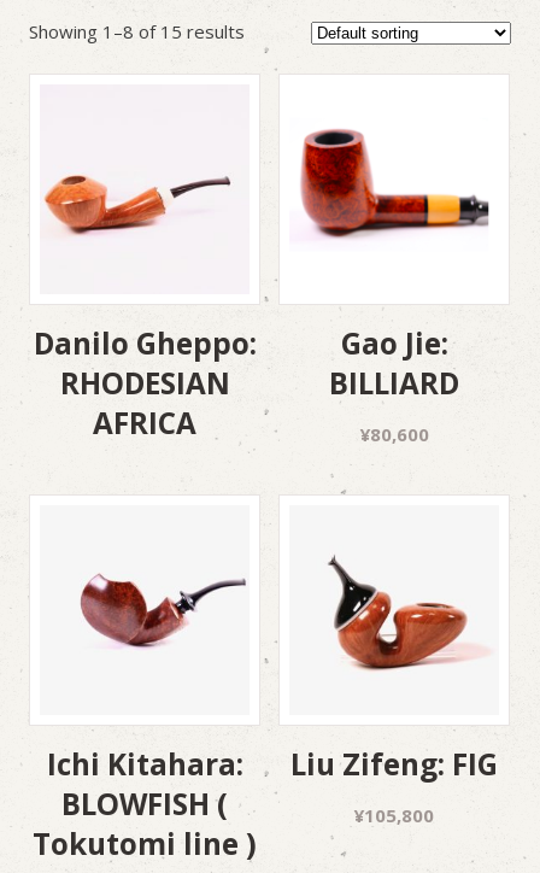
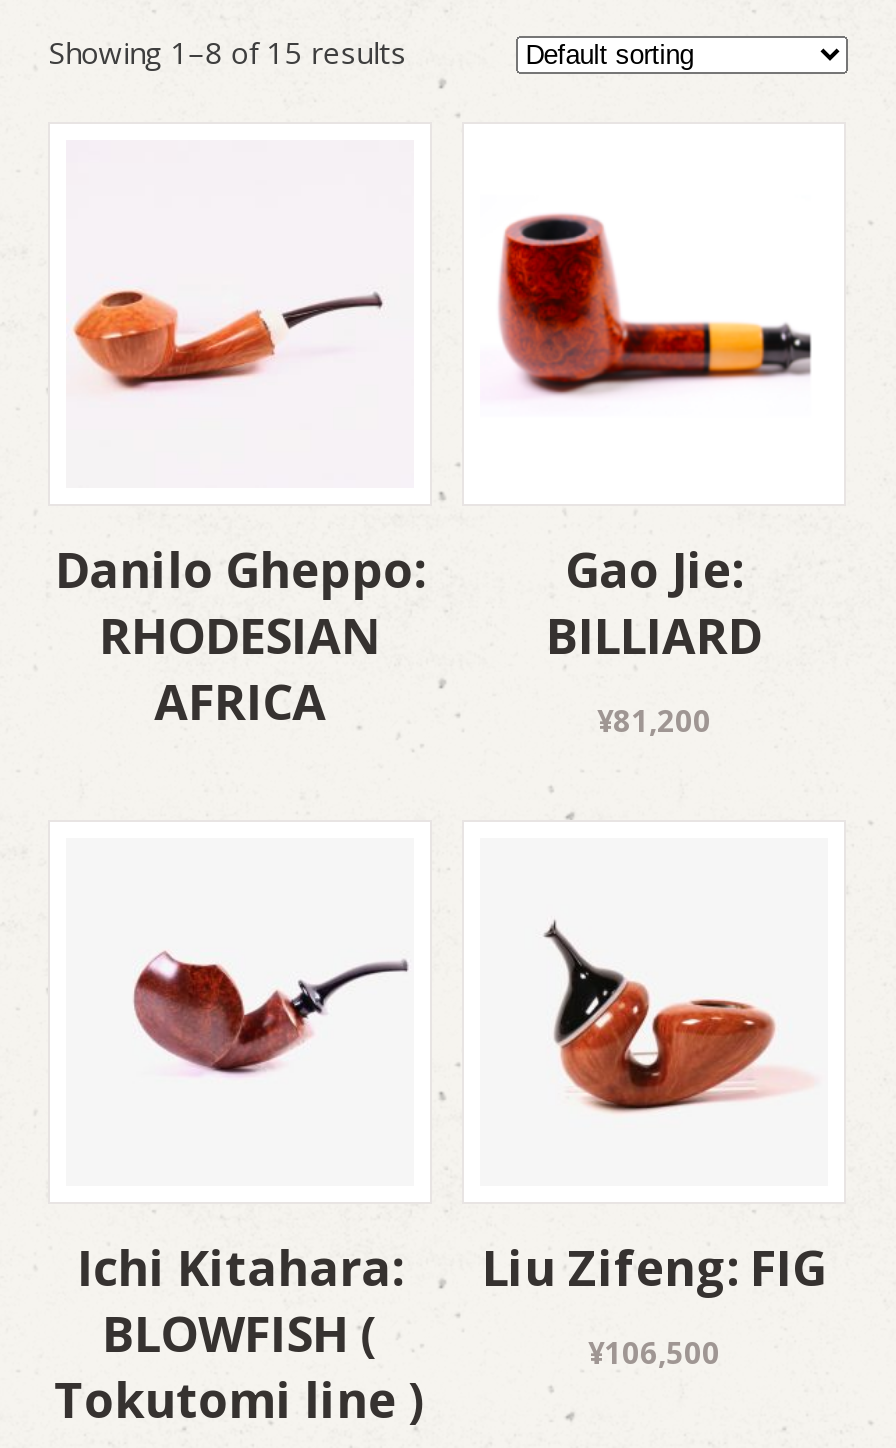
[360,421,429,446] ¥80,600 -> [597,699,711,739] ¥81,200
[354,802,434,827] ¥105,800 -> [588,1331,720,1371] ¥106,500

